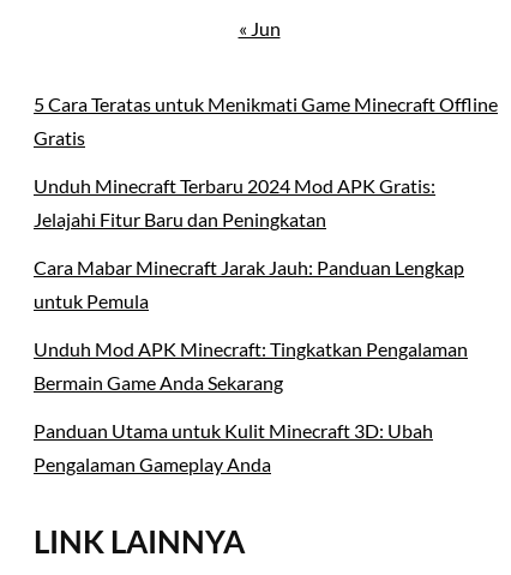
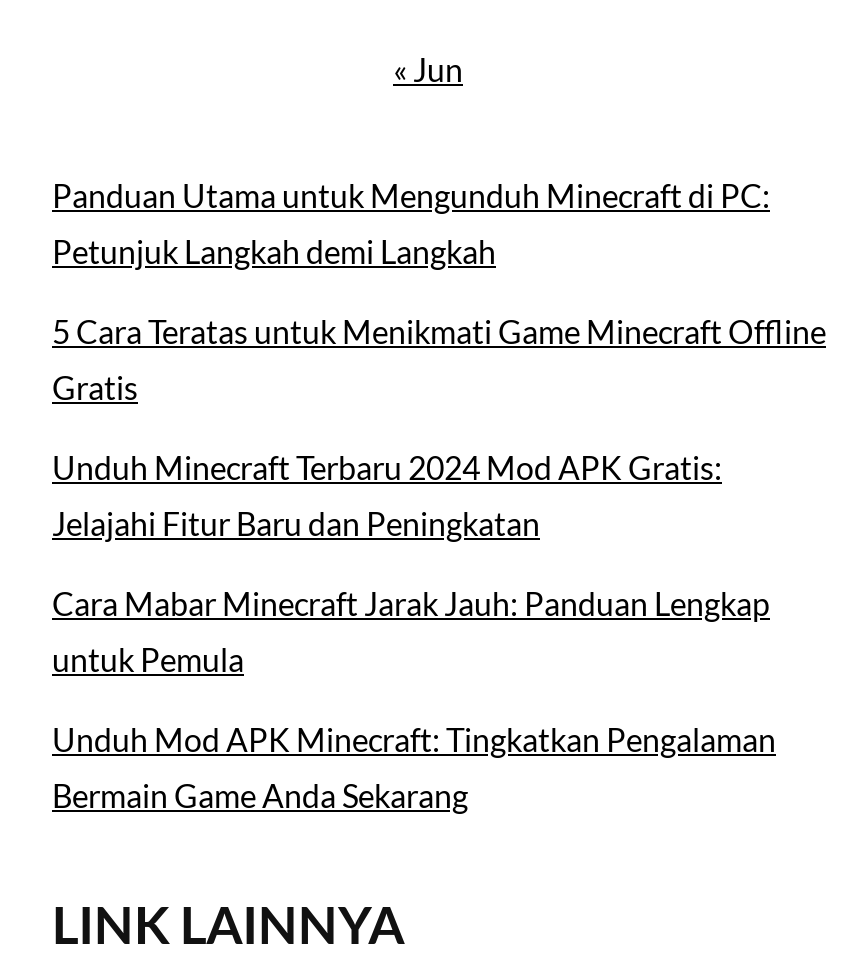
none -> [52,176,770,270] Panduan Utama untuk Mengunduh Minecraft di PC: | Petunjuk Langkah demi Langkah
moved [34,93,498,394] -> [52,312,826,814]: 5 Cara Teratas untuk Menikmati Game Minecraft Offline | Gratis | Unduh Minecraft Terbaru 2024 Mod APK Gratis: | Jelajahi Fitur Baru dan Peningkatan | Cara Mabar Minecraft Jarak Jauh: Panduan Lengkap | untuk Pemula | Unduh Mod APK Minecraft: Tingkatkan Pengalaman | Bermain Game Anda Sekarang
[34,419,433,475] Panduan Utama untuk Kulit Minecraft 3D: Ubah | Pengalaman Gameplay Anda -> none

